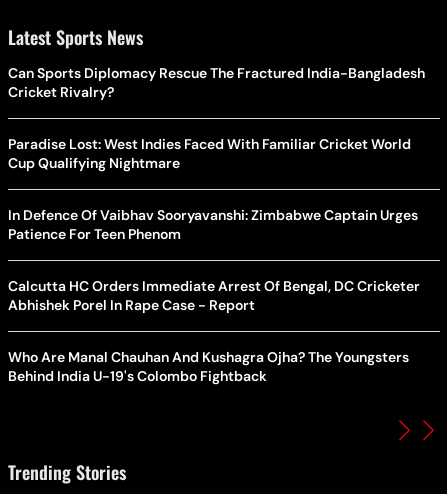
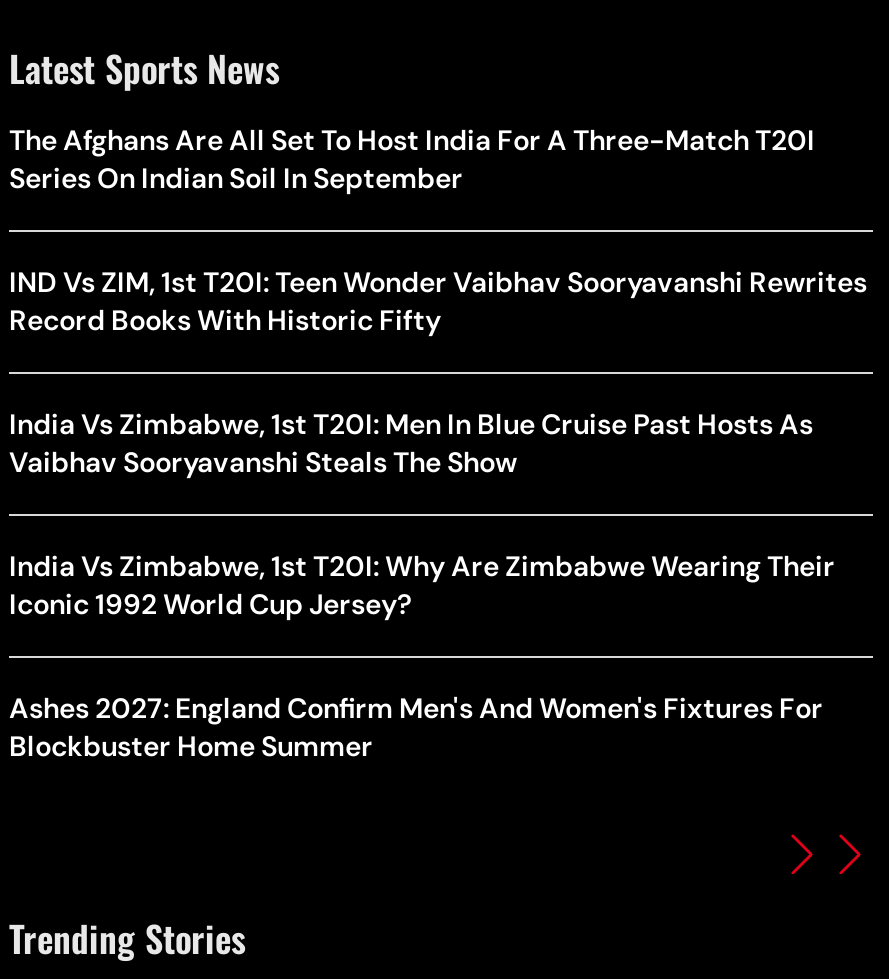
[8,64,425,101] Can Sports Diplomacy Rescue The Fractured India-Bangladesh | Cricket Rivalry? -> [9,122,815,196] The Afghans Are All Set To Host India For A Three-Match T20I | Series On Indian Soil In September
[8,135,411,172] Paradise Lost: West Indies Faced With Familiar Cricket World | Cup Qualifying Nightmare -> [9,264,867,338] IND Vs ZIM, 1st T20I: Teen Wonder Vaibhav Sooryavanshi Rewrites | Record Books With Historic Fifty
[8,206,418,243] In Defence Of Vaibhav Sooryavanshi: Zimbabwe Captain Urges | Patience For Teen Phenom -> [9,406,813,480] India Vs Zimbabwe, 1st T20I: Men In Blue Cruise Past Hosts As | Vaibhav Sooryavanshi Steals The Show
[8,277,420,314] Calcutta HC Orders Immediate Arrest Of Bengal, DC Cricketer | Abhishek Porel In Rape Case - Report -> [9,548,835,622] India Vs Zimbabwe, 1st T20I: Why Are Zimbabwe Wearing Their | Iconic 1992 World Cup Jersey?
[8,348,409,385] Who Are Manal Chauhan And Kushagra Ojha? The Youngsters | Behind India U-19's Colombo Fightback -> [9,690,823,764] Ashes 2027: England Confirm Men's And Women's Fixtures For | Blockbuster Home Summer

